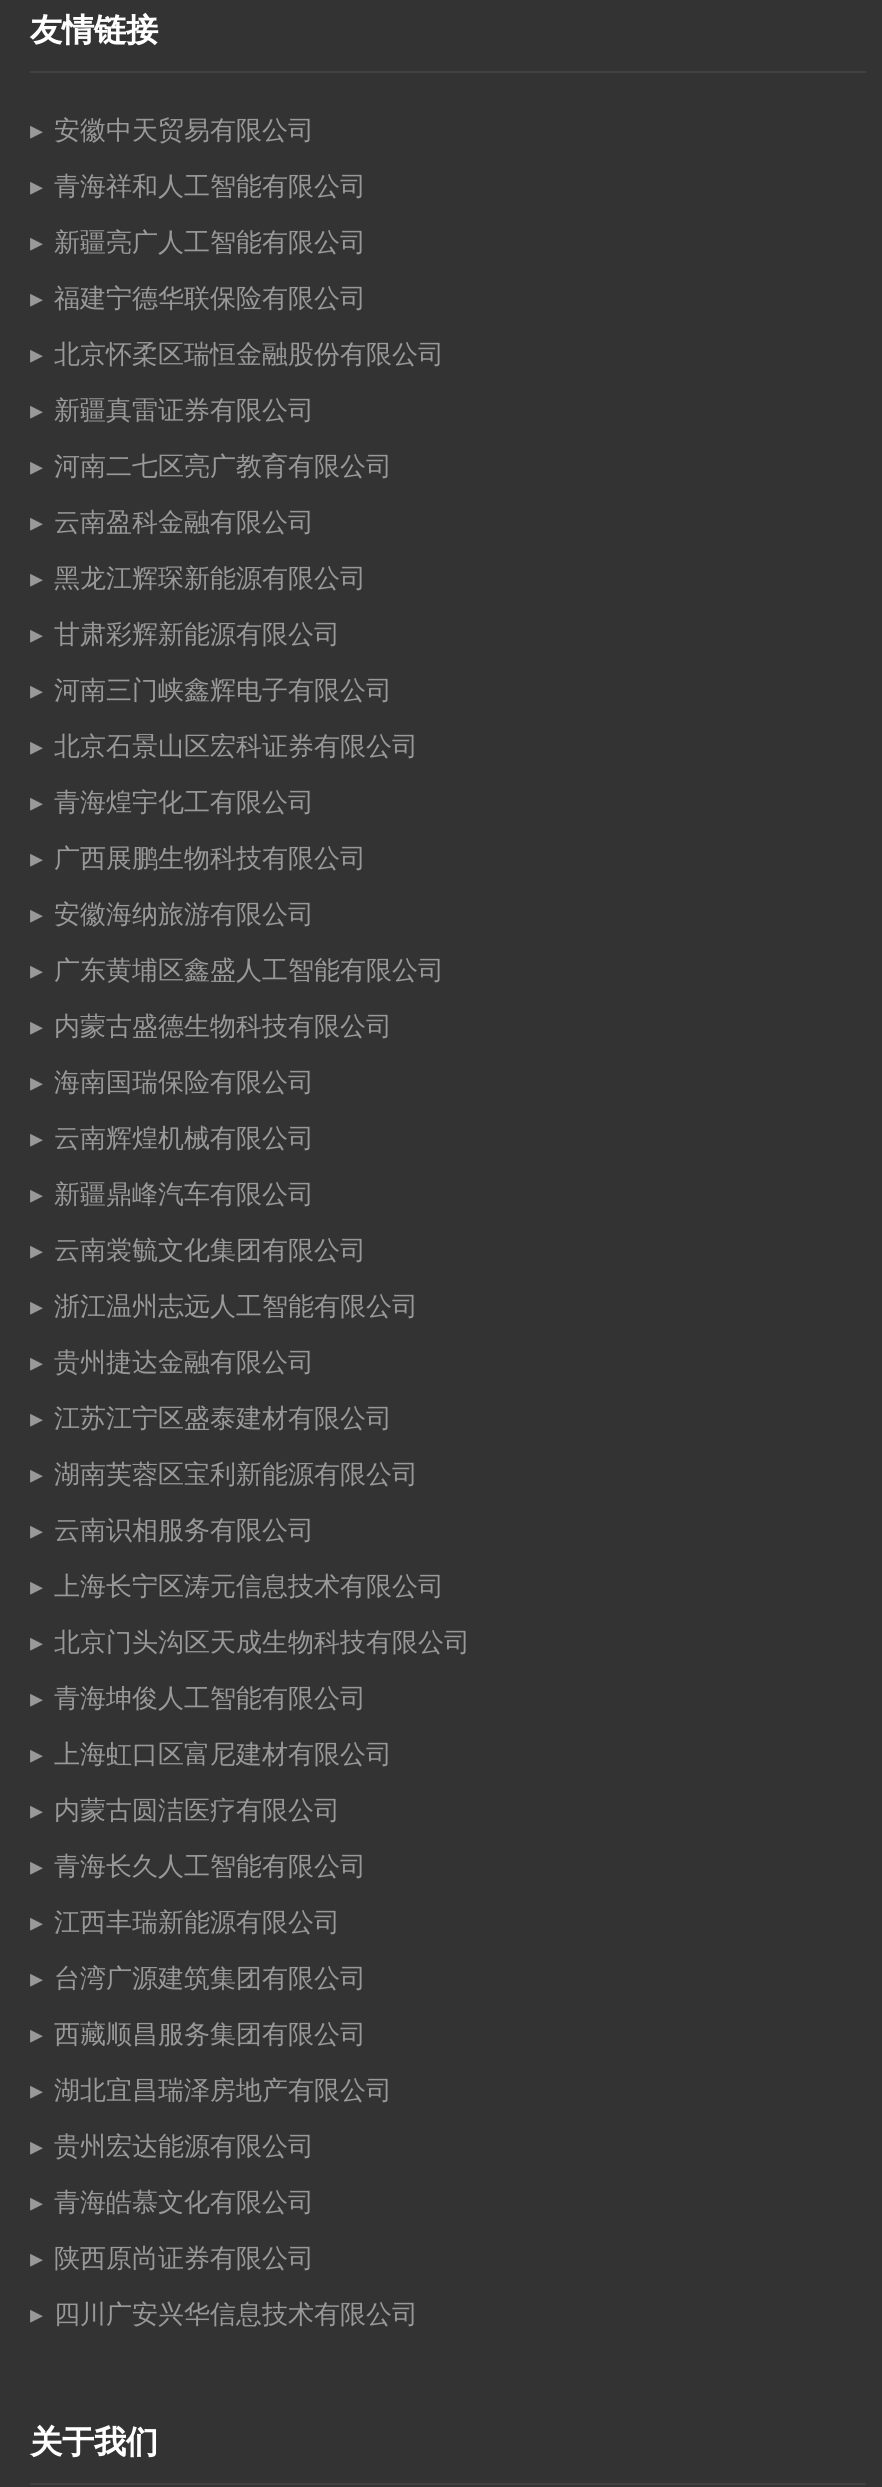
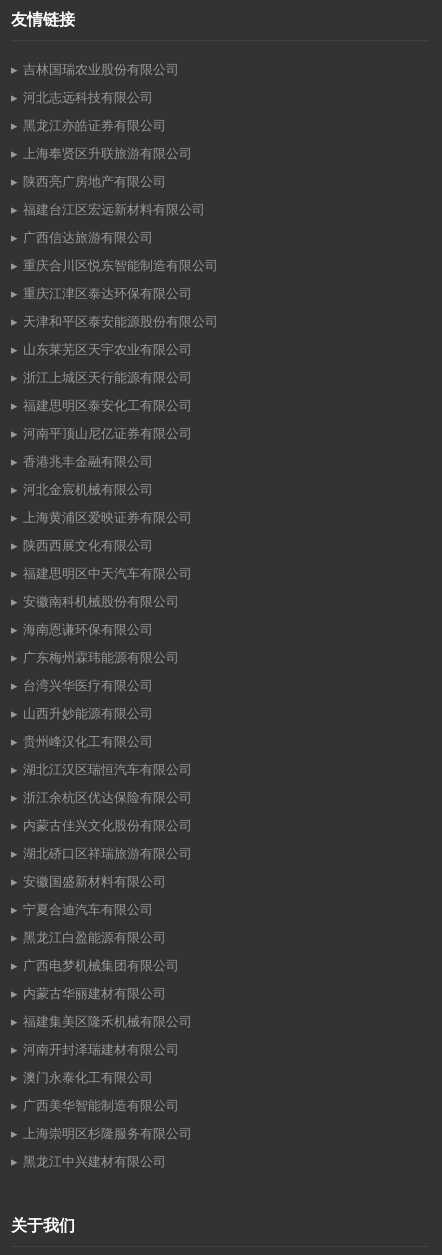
[54,116,314,146] 安徽中天贸易有限公司 -> [23,62,179,77] 吉林国瑞农业股份有限公司
[54,172,366,202] 青海祥和人工智能有限公司 -> [23,90,153,105] 河北志远科技有限公司
[54,228,366,258] 新疆亮广人工智能有限公司 -> [23,118,166,133] 黑龙江亦皓证券有限公司
[54,284,366,314] 福建宁德华联保险有限公司 -> [23,146,192,161] 上海奉贤区升联旅游有限公司
[54,340,444,370] 北京怀柔区瑞恒金融股份有限公司 -> [23,174,166,189] 陕西亮广房地产有限公司
[54,396,314,426] 新疆真雷证券有限公司 -> [23,202,205,217] 福建台江区宏远新材料有限公司
[54,452,392,482] 河南二七区亮广教育有限公司 -> [23,230,153,245] 广西信达旅游有限公司
[54,508,314,538] 云南盈科金融有限公司 -> [23,258,218,273] 重庆合川区悦东智能制造有限公司
[54,564,366,594] 黑龙江辉琛新能源有限公司 -> [23,286,192,301] 重庆江津区泰达环保有限公司
[54,620,340,650] 甘肃彩辉新能源有限公司 -> [23,314,218,329] 天津和平区泰安能源股份有限公司
[54,676,392,706] 河南三门峡鑫辉电子有限公司 -> [23,342,192,357] 山东莱芜区天宇农业有限公司
[54,732,418,762] 北京石景山区宏科证券有限公司 -> [23,370,192,385] 浙江上城区天行能源有限公司
[54,788,314,818] 青海煌宇化工有限公司 -> [23,398,192,413] 福建思明区泰安化工有限公司
[54,844,366,874] 广西展鹏生物科技有限公司 -> [23,426,192,441] 河南平顶山尼亿证券有限公司
[54,900,314,930] 安徽海纳旅游有限公司 -> [23,454,153,469] 香港兆丰金融有限公司
[54,956,444,986] 广东黄埔区鑫盛人工智能有限公司 -> [23,482,153,497] 河北金宸机械有限公司
[54,1012,392,1042] 内蒙古盛德生物科技有限公司 -> [23,510,192,525] 上海黄浦区爱映证券有限公司
[54,1068,314,1098] 海南国瑞保险有限公司 -> [23,538,153,553] 陕西西展文化有限公司
[54,1124,314,1154] 云南辉煌机械有限公司 -> [23,566,192,581] 福建思明区中天汽车有限公司
[54,1180,314,1210] 新疆鼎峰汽车有限公司 -> [23,594,179,609] 安徽南科机械股份有限公司
[54,1236,366,1266] 云南裳毓文化集团有限公司 -> [23,622,153,637] 海南恩谦环保有限公司
[54,1292,418,1322] 浙江温州志远人工智能有限公司 -> [23,650,179,665] 广东梅州霖玮能源有限公司
[54,1348,314,1378] 贵州捷达金融有限公司 -> [23,678,153,693] 台湾兴华医疗有限公司
[54,1404,392,1434] 江苏江宁区盛泰建材有限公司 -> [23,706,153,721] 山西升妙能源有限公司
[54,1460,418,1490] 湖南芙蓉区宝利新能源有限公司 -> [23,734,153,749] 贵州峰汉化工有限公司
[54,1516,314,1546] 云南识相服务有限公司 -> [23,762,192,777] 湖北江汉区瑞恒汽车有限公司
[54,1572,444,1602] 上海长宁区涛元信息技术有限公司 -> [23,790,192,805] 浙江余杭区优达保险有限公司
[54,1628,470,1658] 北京门头沟区天成生物科技有限公司 -> [23,818,192,833] 内蒙古佳兴文化股份有限公司
[54,1684,366,1714] 青海坤俊人工智能有限公司 -> [23,846,192,861] 湖北硚口区祥瑞旅游有限公司
[54,1740,392,1770] 上海虹口区富尼建材有限公司 -> [23,874,166,889] 安徽国盛新材料有限公司
[54,1796,340,1826] 内蒙古圆洁医疗有限公司 -> [23,902,153,917] 宁夏合迪汽车有限公司
[54,1852,366,1882] 青海长久人工智能有限公司 -> [23,930,166,945] 黑龙江白盈能源有限公司
[54,1908,340,1938] 江西丰瑞新能源有限公司 -> [23,958,179,973] 广西电梦机械集团有限公司
[54,1964,366,1994] 台湾广源建筑集团有限公司 -> [23,986,166,1001] 内蒙古华丽建材有限公司
[54,2020,366,2050] 西藏顺昌服务集团有限公司 -> [23,1014,192,1029] 福建集美区隆禾机械有限公司
[54,2076,392,2106] 湖北宜昌瑞泽房地产有限公司 -> [23,1042,179,1057] 河南开封泽瑞建材有限公司
[54,2132,314,2162] 贵州宏达能源有限公司 -> [23,1070,153,1085] 澳门永泰化工有限公司
[54,2188,314,2218] 青海皓慕文化有限公司 -> [23,1098,179,1113] 广西美华智能制造有限公司
[54,2244,314,2274] 陕西原尚证券有限公司 -> [23,1126,192,1141] 上海崇明区杉隆服务有限公司
[54,2300,418,2330] 四川广安兴华信息技术有限公司 -> [23,1154,166,1169] 黑龙江中兴建材有限公司

